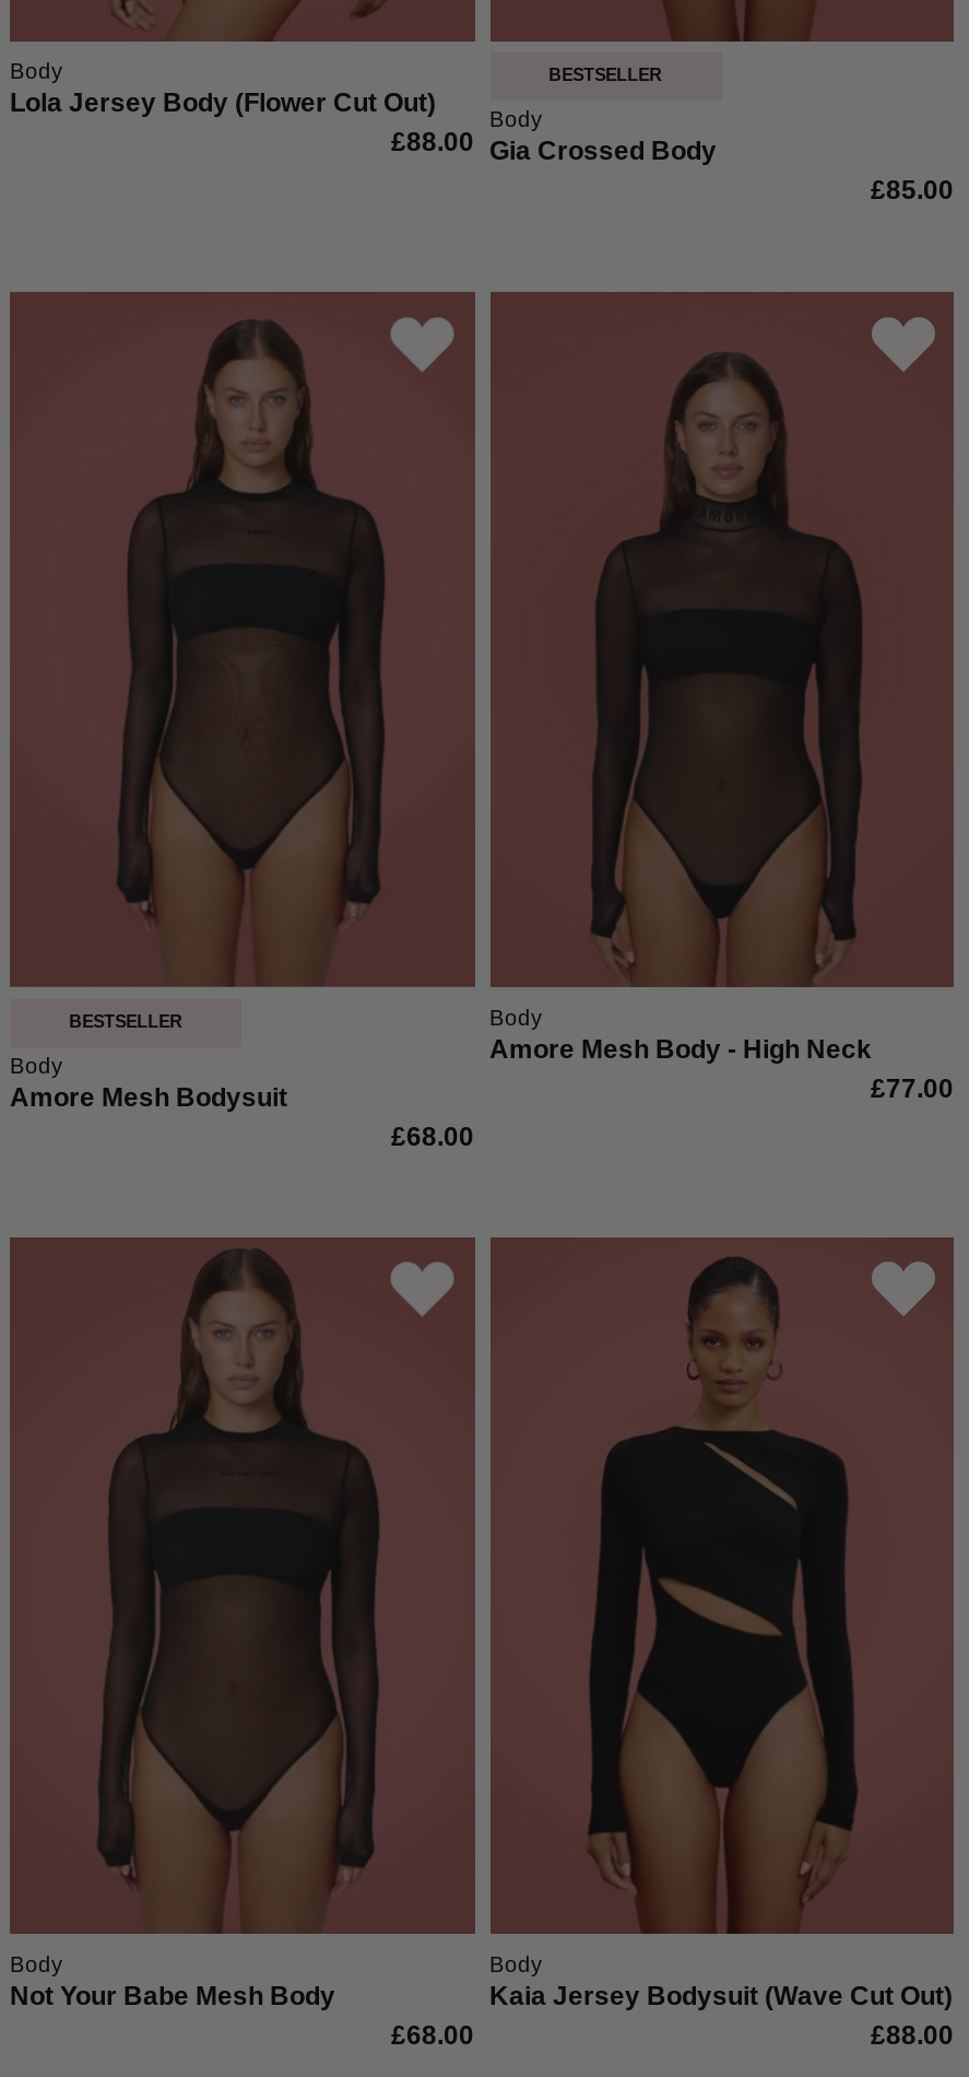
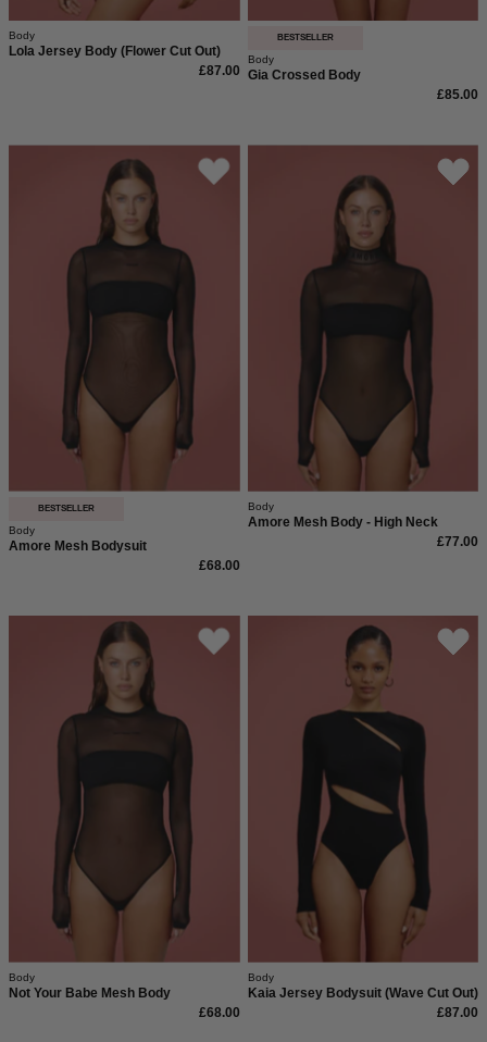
[391,127,717,167] £88.00 Gia Crossed Body -> [198,63,360,83] £87.00 Gia Crossed Body
[871,2020,954,2050] £88.00 -> [437,1005,478,1020] £87.00

